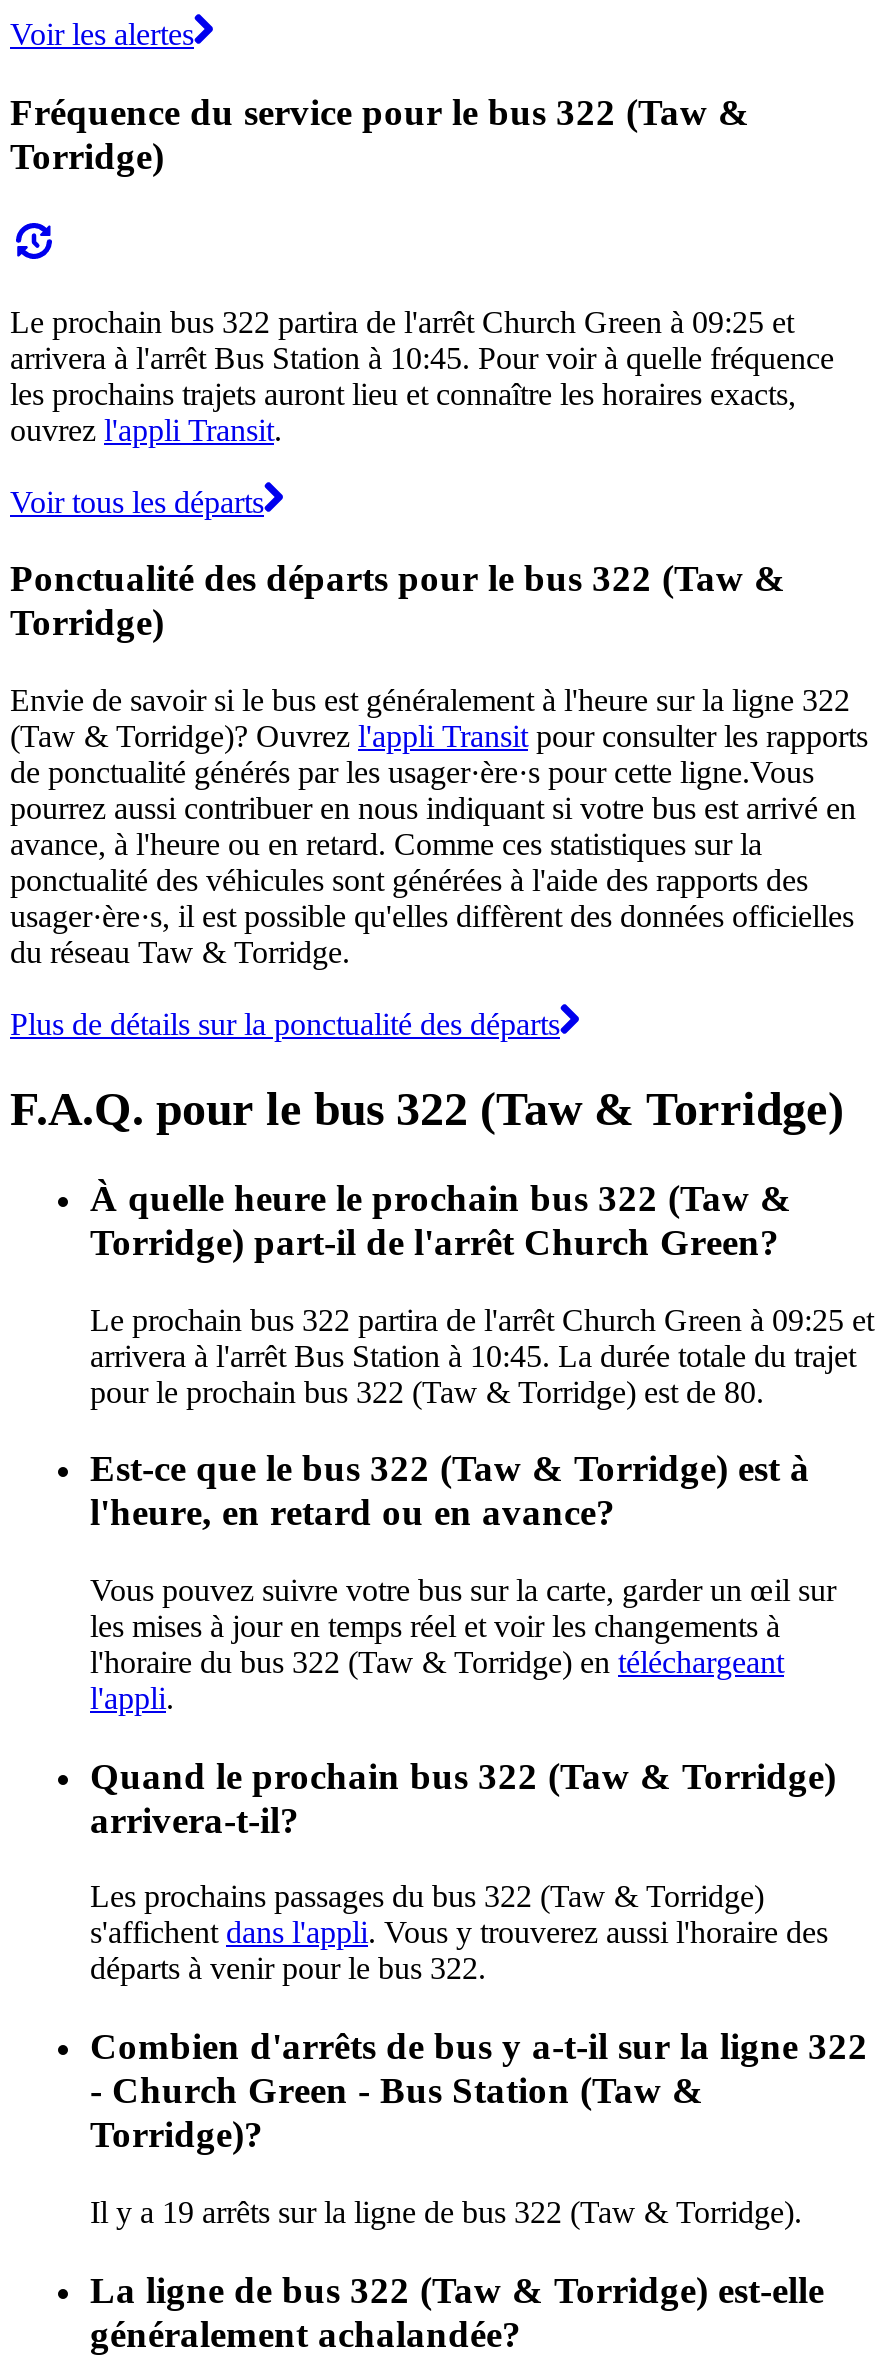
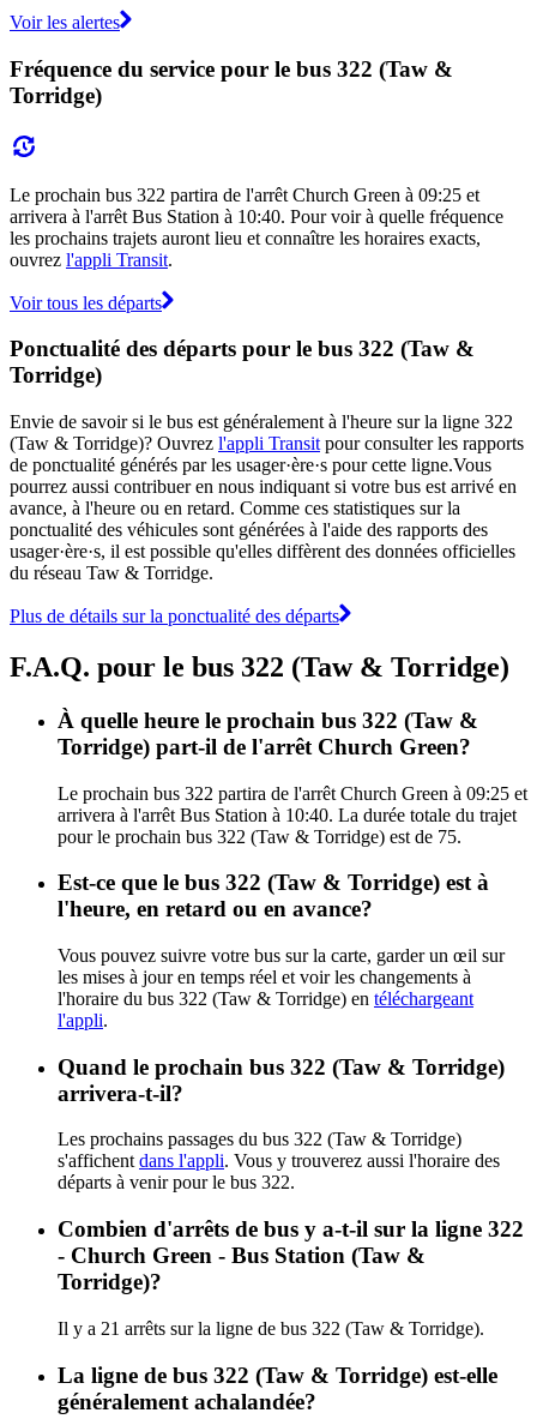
[10,340,834,374] arrivera à l'arrêt Bus Station à 10:45. Pour voir à quelle fréquence -> [10,206,503,226] arrivera à l'arrêt Bus Station à 10:40. Pour voir à quelle fréquence
[90,1338,856,1372] arrivera à l'arrêt Bus Station à 10:45. La durée totale du trajet -> [58,804,517,825] arrivera à l'arrêt Bus Station à 10:40. La durée totale du trajet
[90,1374,764,1408] pour le prochain bus 322 (Taw & Torridge) est de 80. -> [58,826,461,846] pour le prochain bus 322 (Taw & Torridge) est de 75.
[90,2195,802,2229] Il y a 19 arrêts sur la ligne de bus 322 (Taw & Torridge). -> [58,1318,484,1338] Il y a 21 arrêts sur la ligne de bus 322 (Taw & Torridge).

